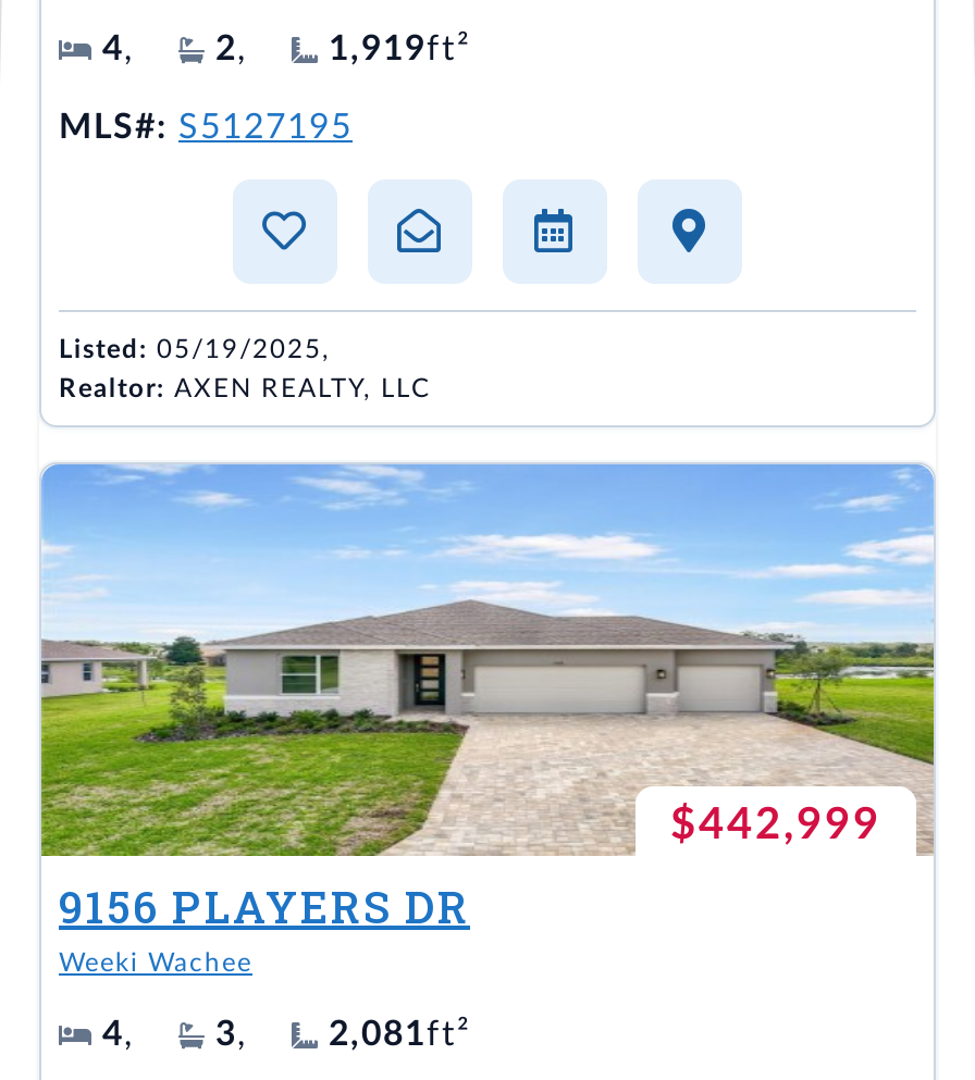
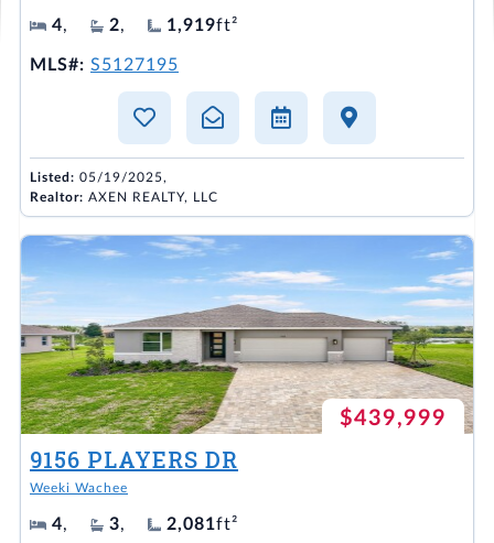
[670,803,881,846] $442,999 -> [340,407,447,429] $439,999

